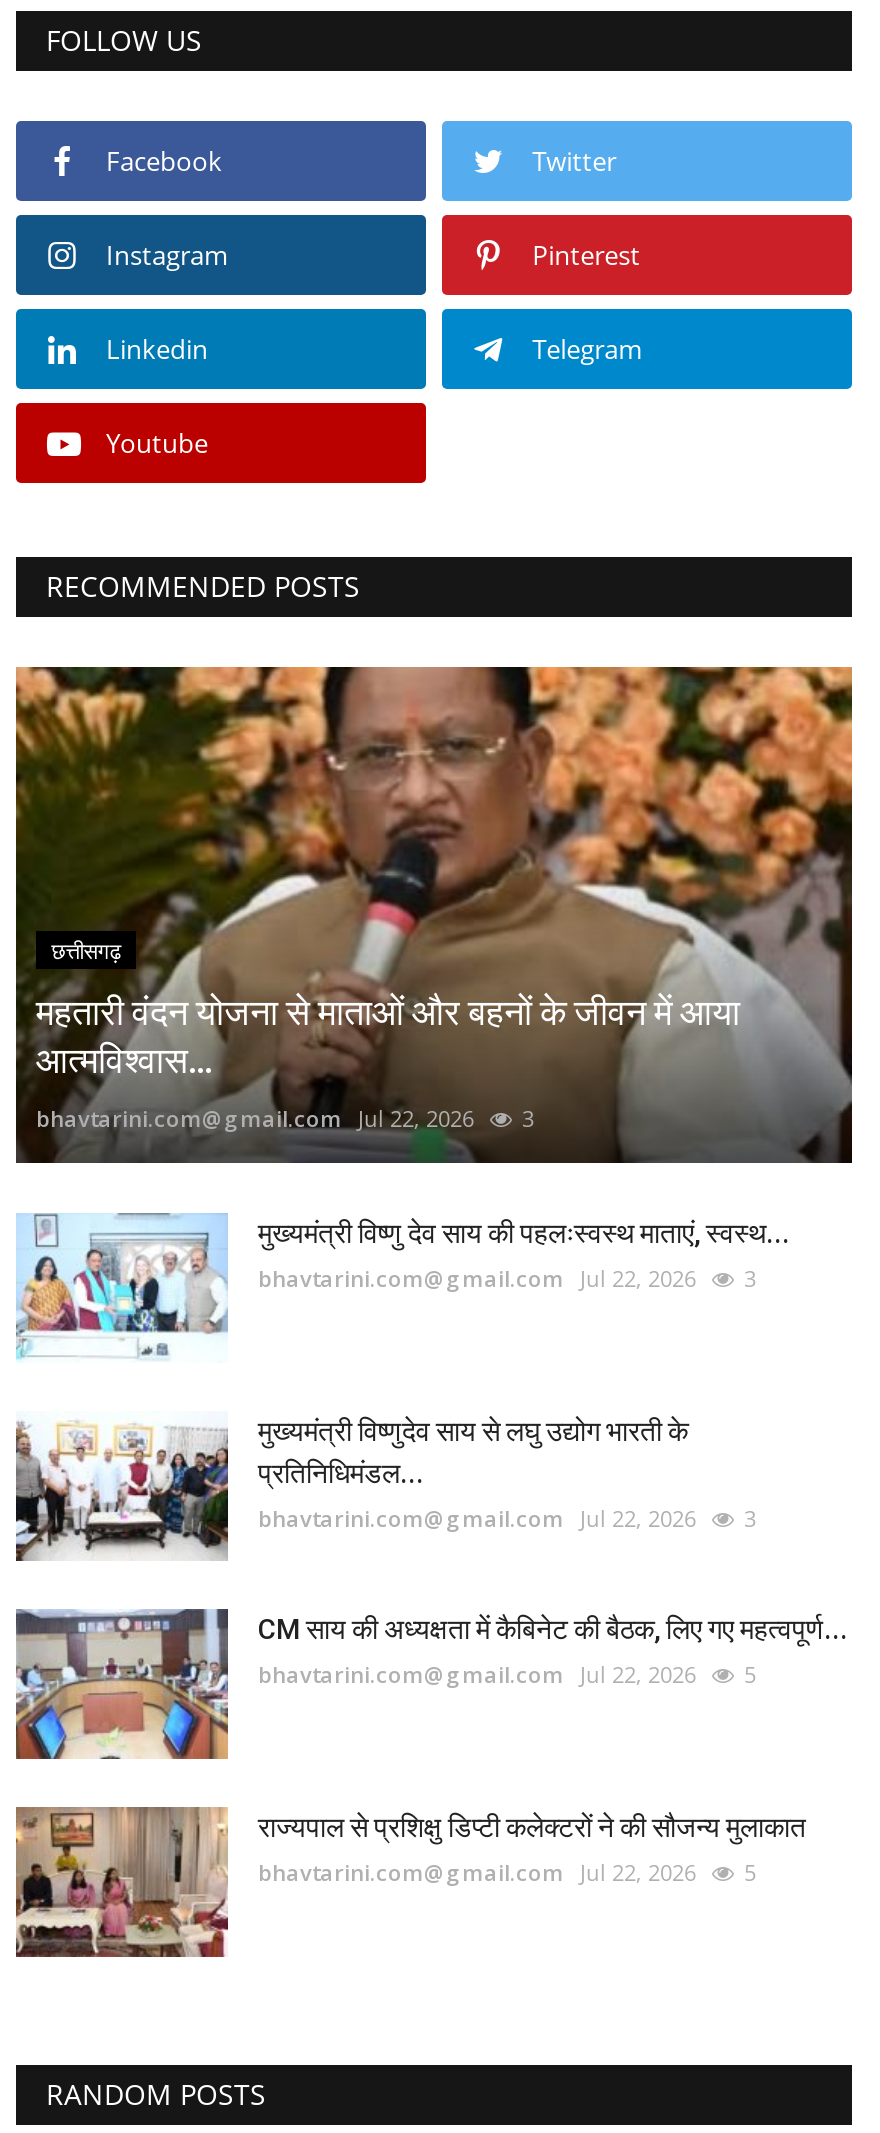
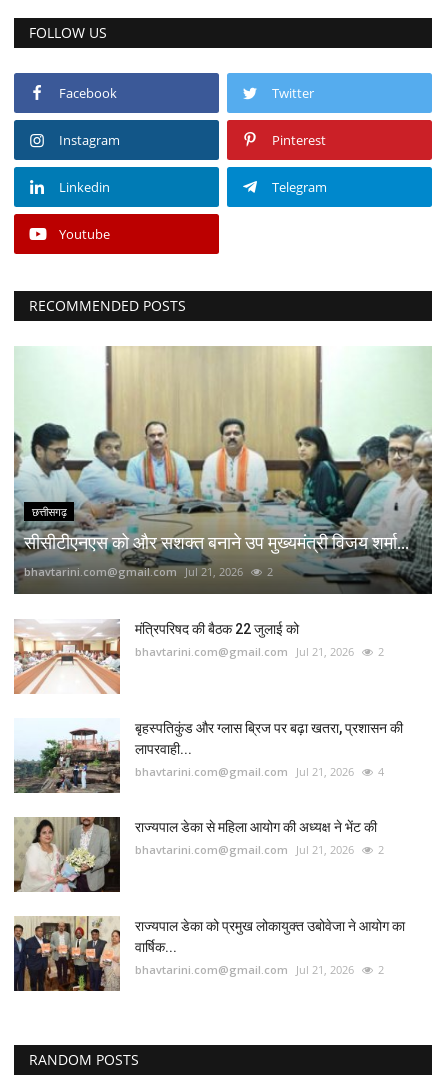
[14,665,854,1163] [image] | महतारी वंदन योजना से माताओं और बहनों के जीवन में आया | आत्मविश्वास... -> [13,346,433,594] [image] | सीसीटीएनएस को और सशक्त बनाने उप मुख्यमंत्री विजय शर्मा...
moved [51,934,121,964] -> [32,504,67,519]: छत्तीसगढ़
[36,1104,534,1134] bhavtarini.com@gmail.com Jul 22, 2026 | 3 -> [24,564,273,579] bhavtarini.com@gmail.com Jul 21, 2026 | 2
[16,1213,790,1361] [image] | मुख्यमंत्री विष्णु देव साय की पहलःस्वस्थ माताएं, स्वस्थ... | bhavtarini.com@gmail.com Jul 22, 2026 | 3 -> [13,620,384,695] [image] | मंत्रिपरिषद की बैठक 22 जुलाई को | bhavtarini.com@gmail.com Jul 21, 2026 | 2
[14,1416,756,1559] [image] | मुख्यमंत्री विष्णुदेव साय से लघु उद्योग भारती के | प्रतिनिधिमंडल... | bhavtarini.com@gmail.com Jul 22, 2026 | 3 -> [14,720,403,794] [image] | बृहस्पतिकुंड और ग्लास ब्रिज पर बढ़ा खतरा, प्रशासन की | लापरवाही... | bhavtarini.com@gmail.com Jul 21, 2026 | 4
[16,1609,848,1759] [image] | CM साय की अध्यक्षता में कैबिनेट की बैठक, लिए गए महत्वपूर्ण... | bhavtarini.com@gmail.com Jul 22, 2026 | 5 -> [14,817,384,893] [image] | राज्यपाल डेका से महिला आयोग की अध्यक्ष ने भेंट की | bhavtarini.com@gmail.com Jul 21, 2026 | 2
[14,1807,806,1959] [image] | राज्यपाल से प्रशिक्षु डिप्टी कलेक्टरों ने की सौजन्य मुलाकात | bhavtarini.com@gmail.com Jul 22, 2026 | 5 -> [13,916,405,991] [image] | राज्यपाल डेका को प्रमुख लोकायुक्त उबोवेजा ने आयोग का | वार्षिक... | bhavtarini.com@gmail.com Jul 21, 2026 | 2

